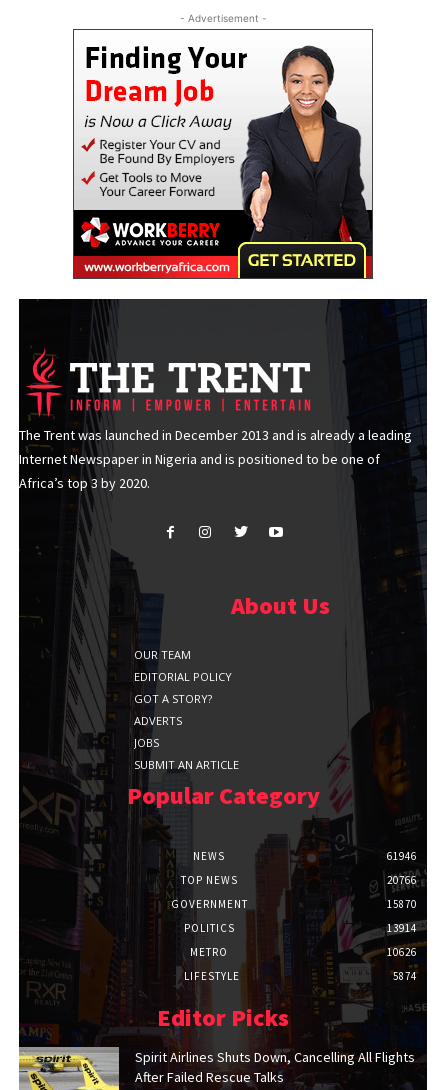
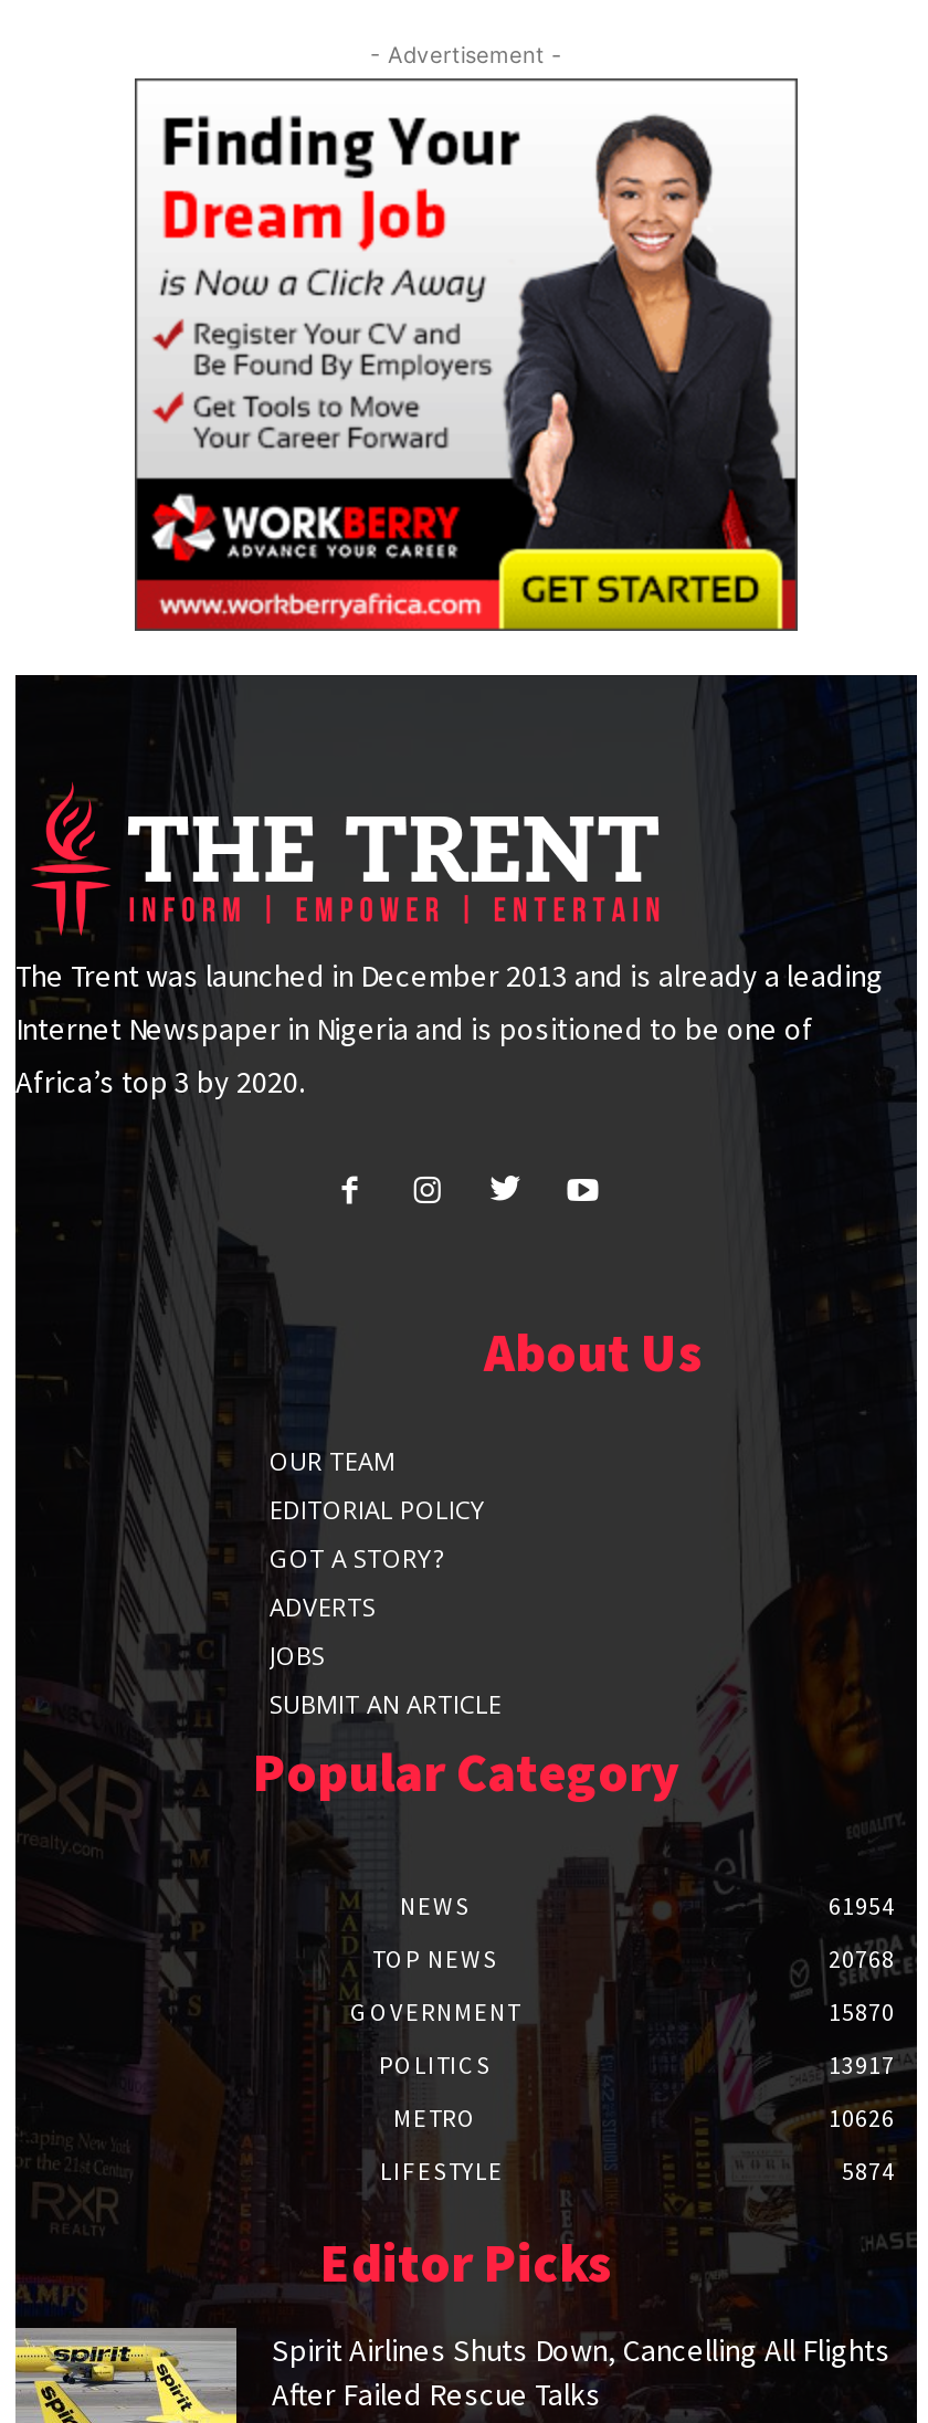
[239,243,365,279] [image] -> [502,551,780,631] [image]
[387,849,417,863] 61946 -> [829,1890,895,1921] 61954
[387,873,417,887] 20766 -> [829,1943,895,1974] 20768
[387,921,417,935] 13914 -> [829,2049,895,2080] 13917

